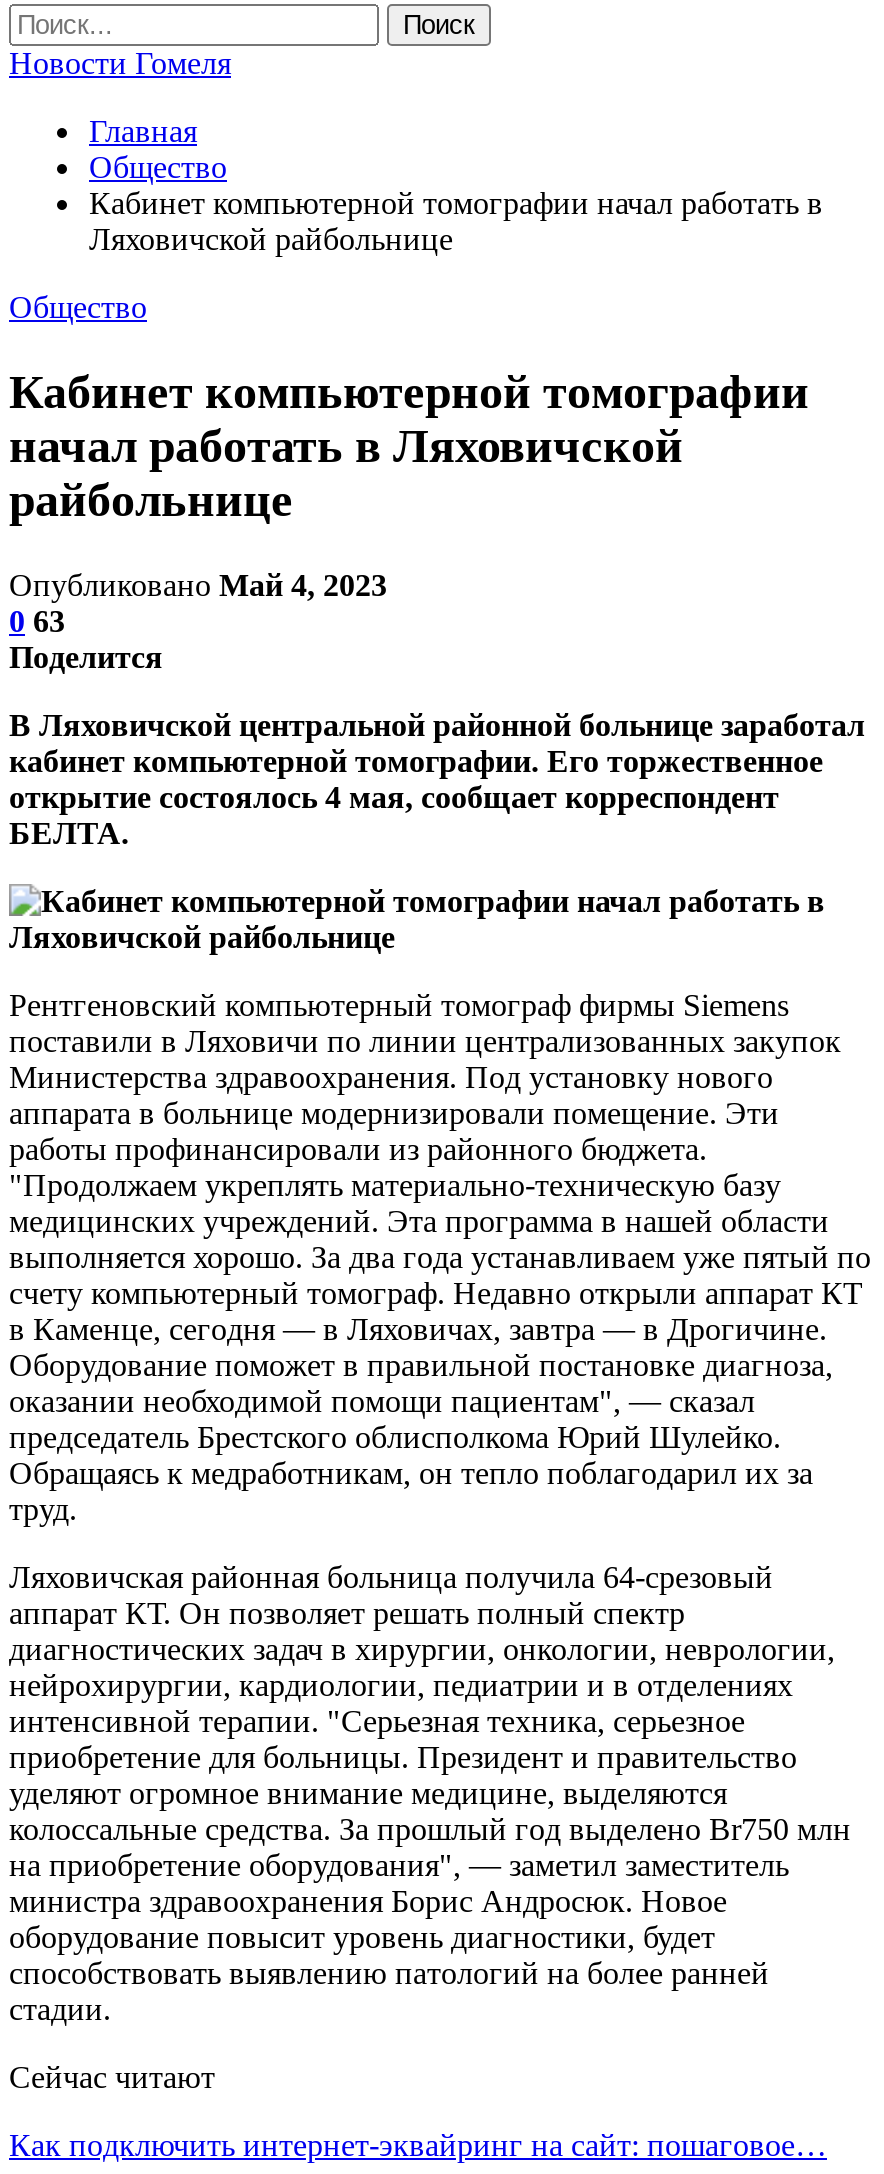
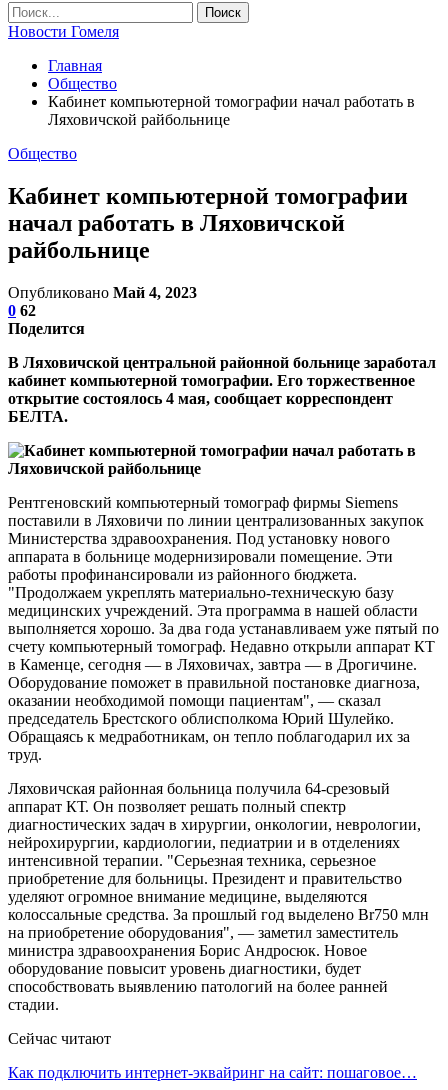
[9,604,65,638] 0 63 -> [8,302,36,319] 0 62

